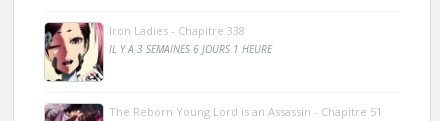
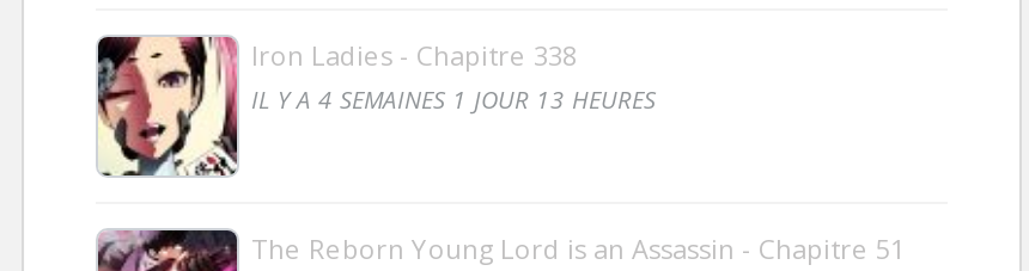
[109,41,272,55] IL Y A 3 SEMAINES 6 JOURS 1 HEURE -> [251,81,656,115] IL Y A 4 SEMAINES 1 JOUR 13 HEURES

